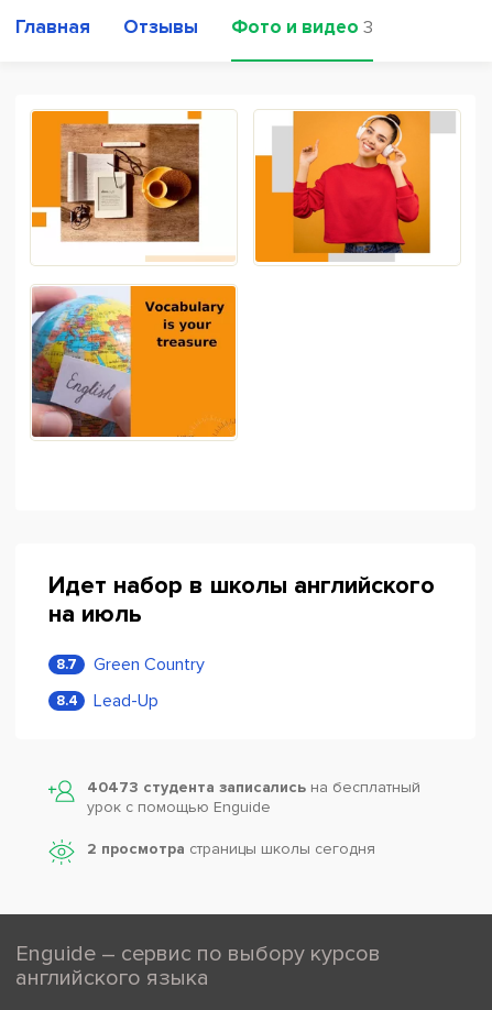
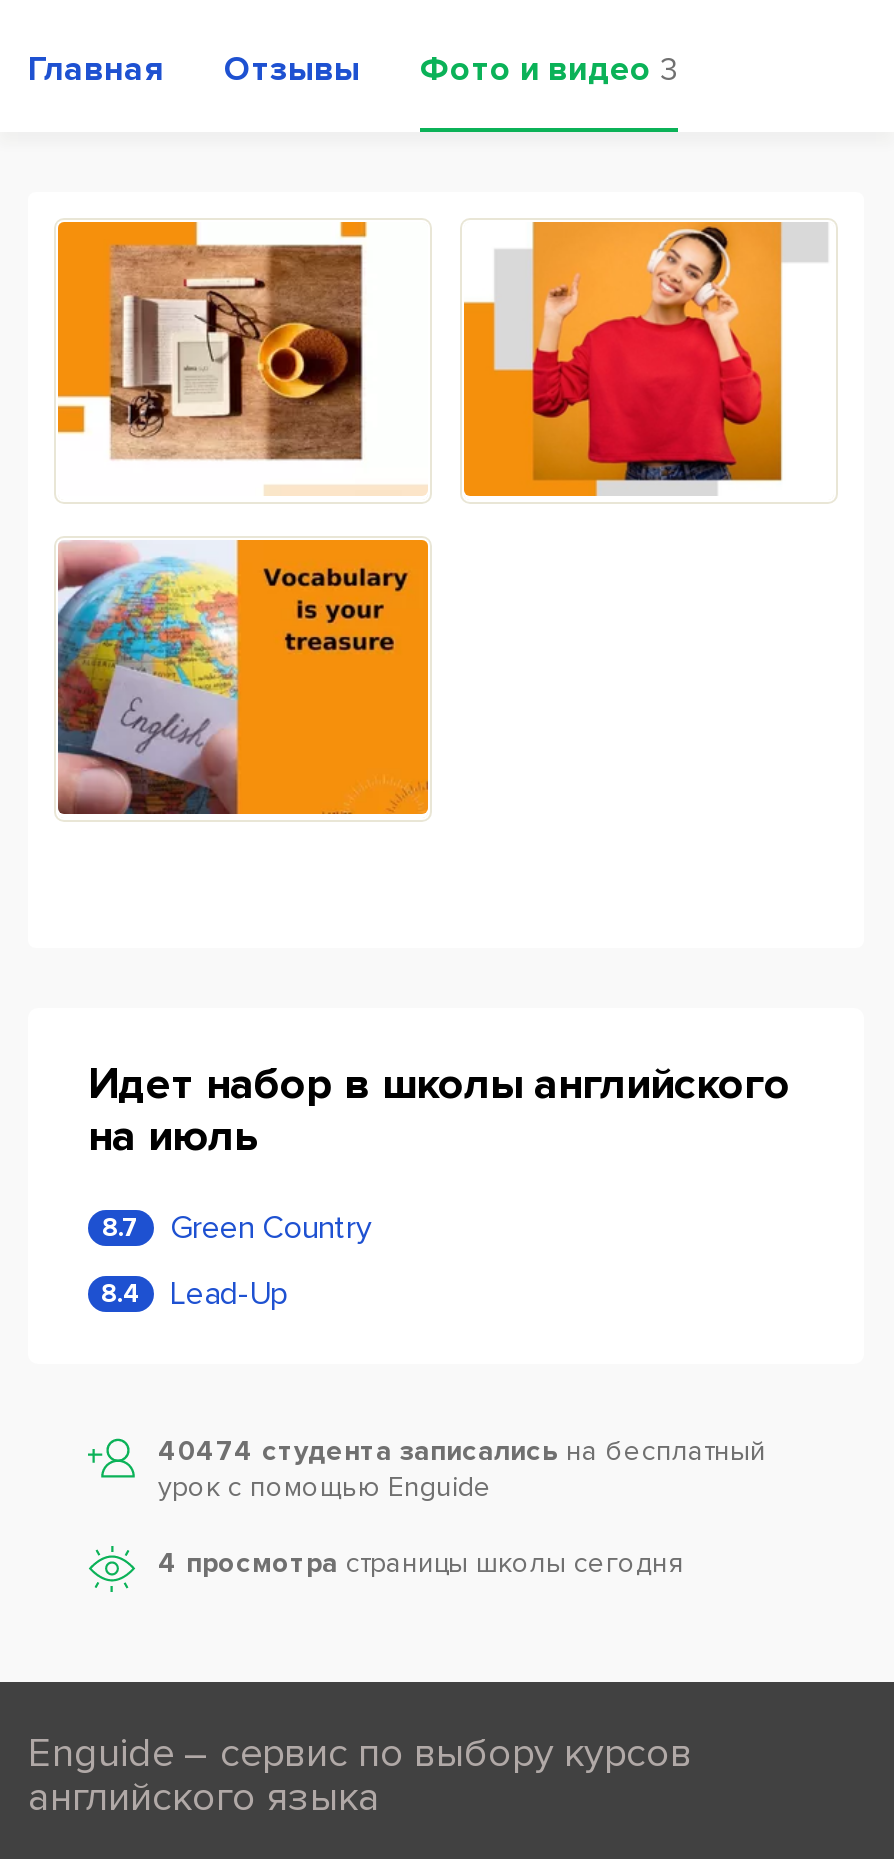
[87,777,420,796] 40473 студента записались на бесплатный -> [158,1433,766,1467] 40474 студента записались на бесплатный
[87,839,375,858] 2 просмотра страницы школы сегодня -> [158,1545,684,1579] 4 просмотра страницы школы сегодня

